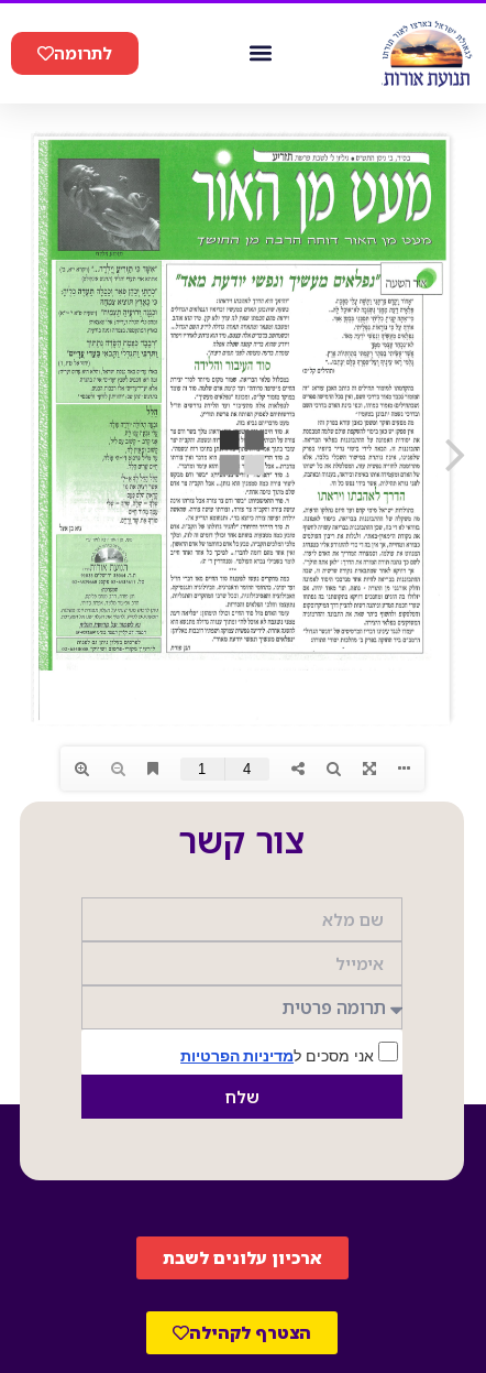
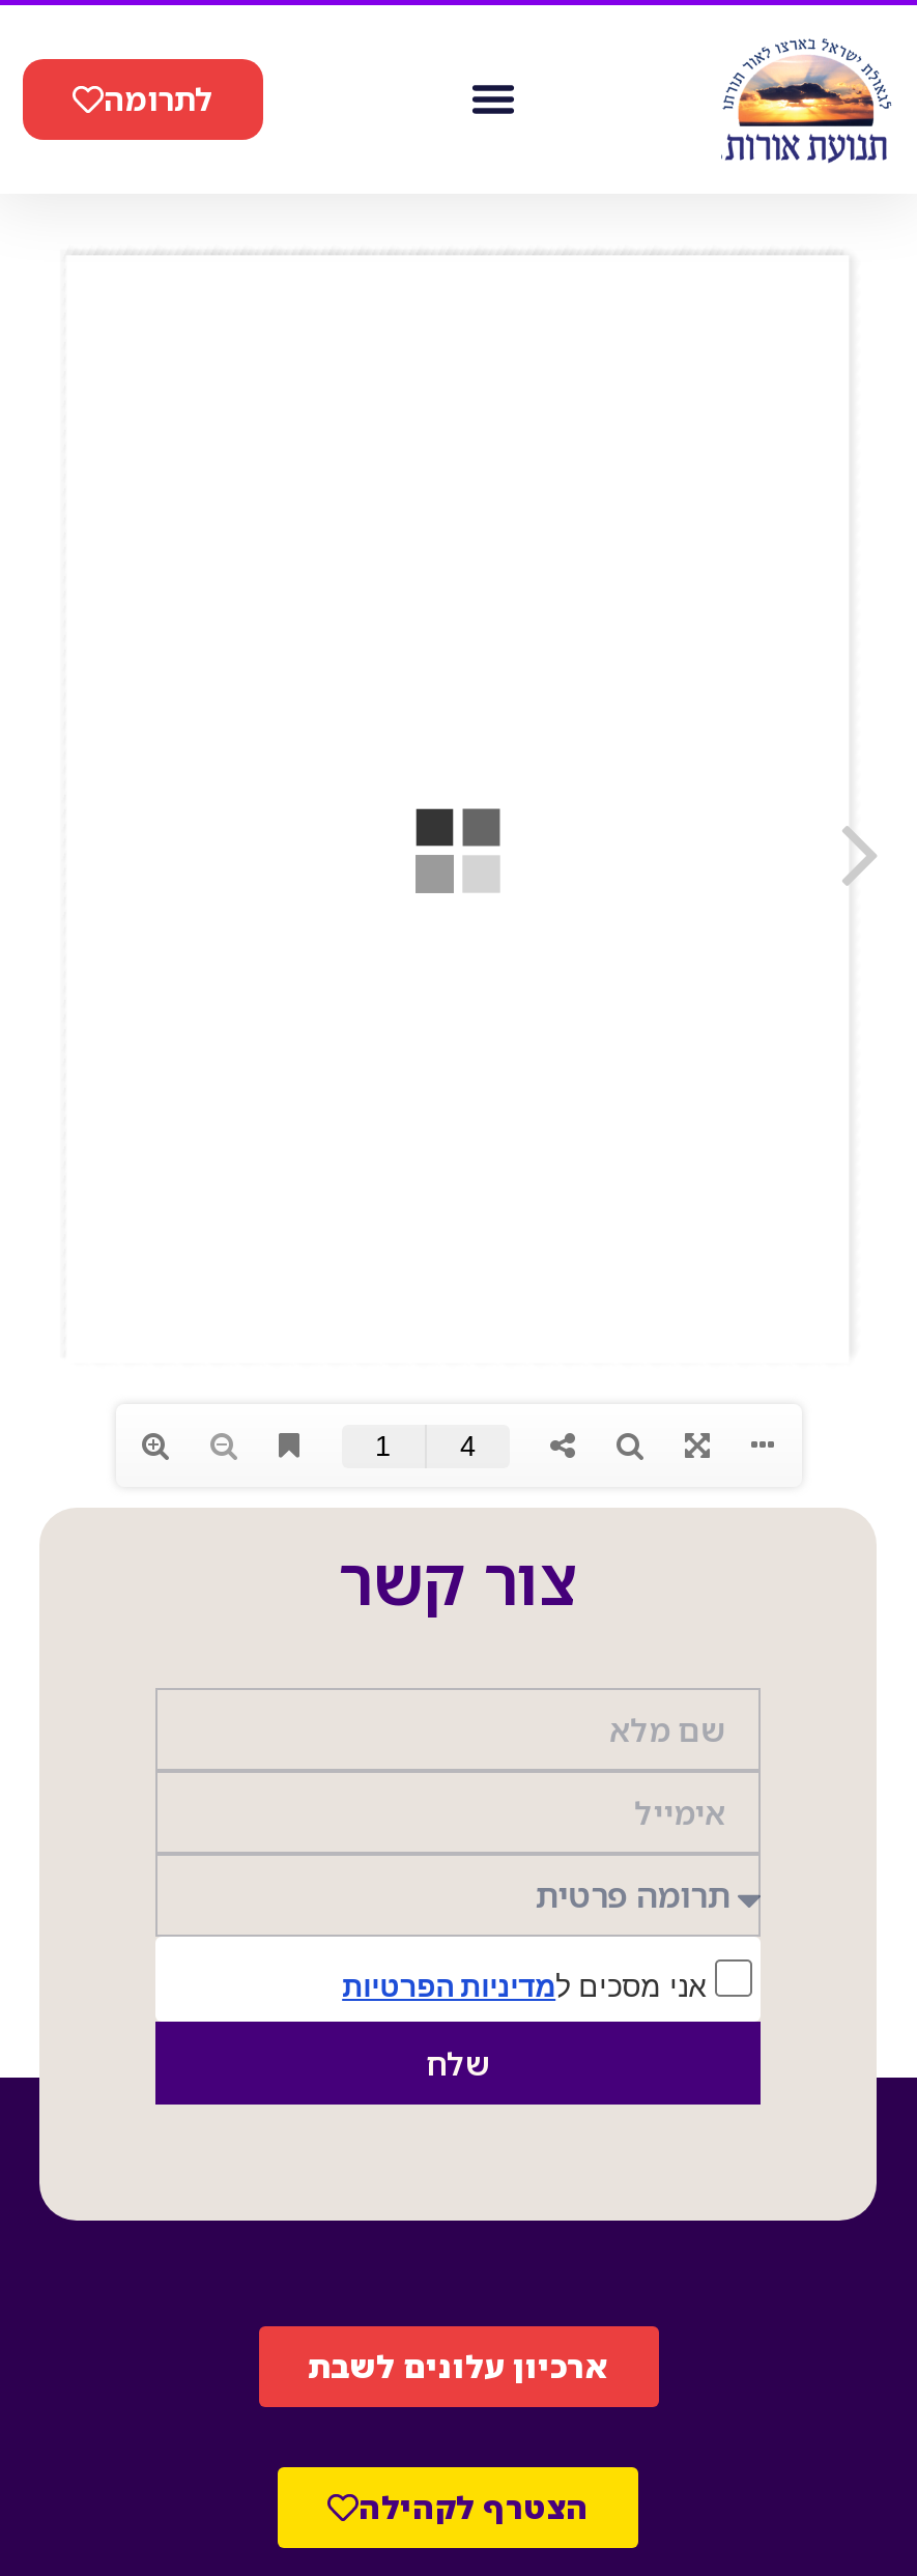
[37,139,448,672] [image] -> none

